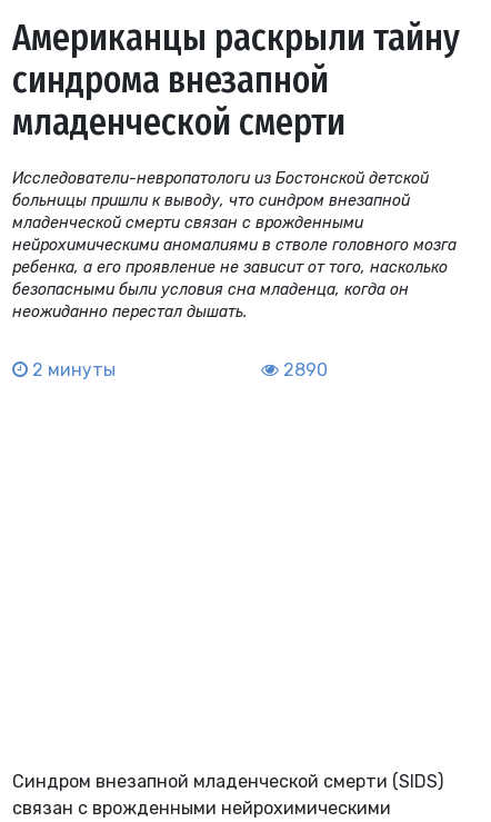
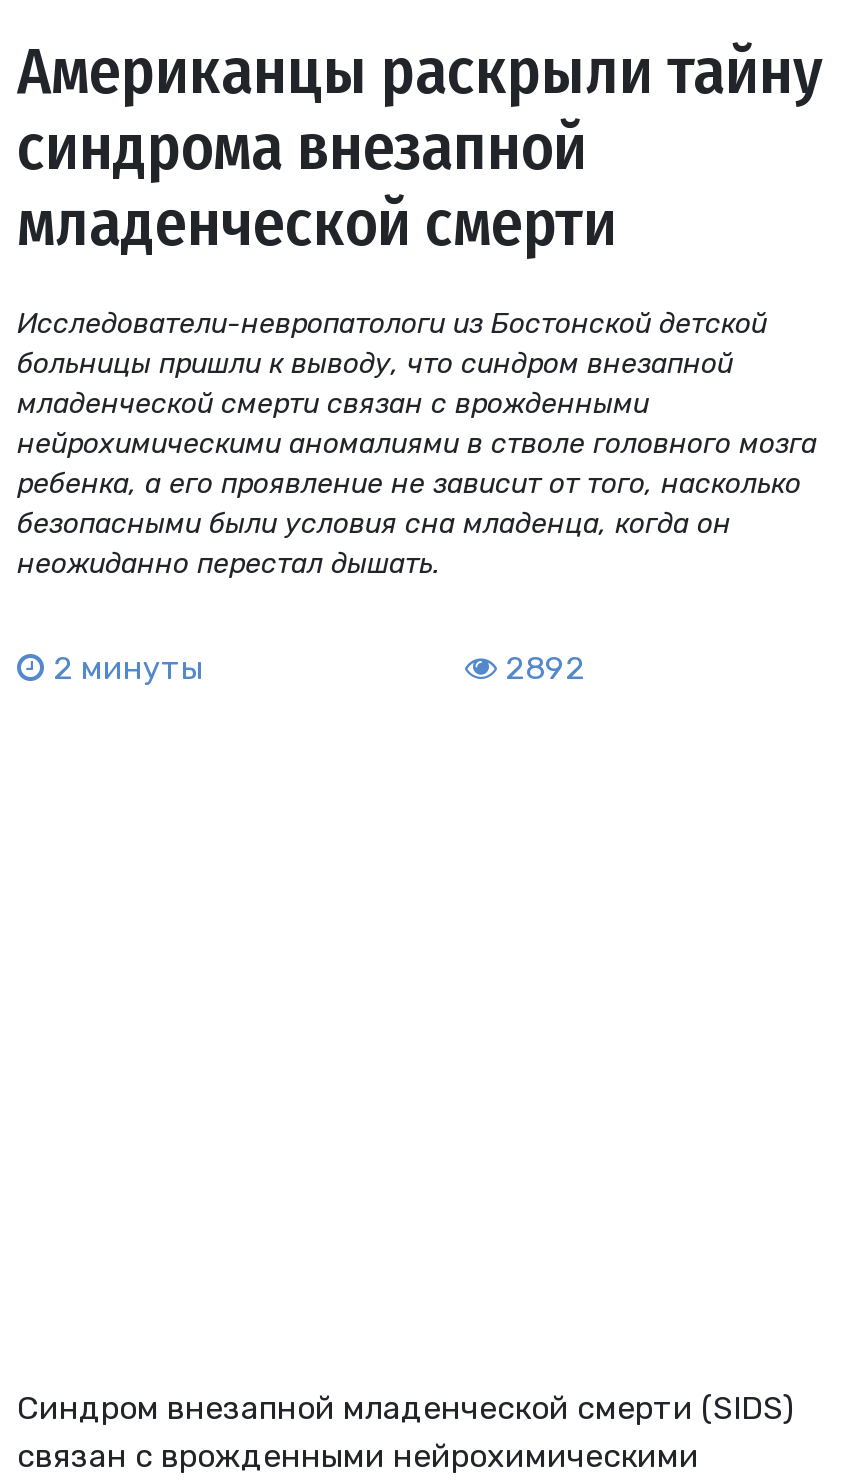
[279,359,328,380] 2890 -> [497,649,585,687] 2892

